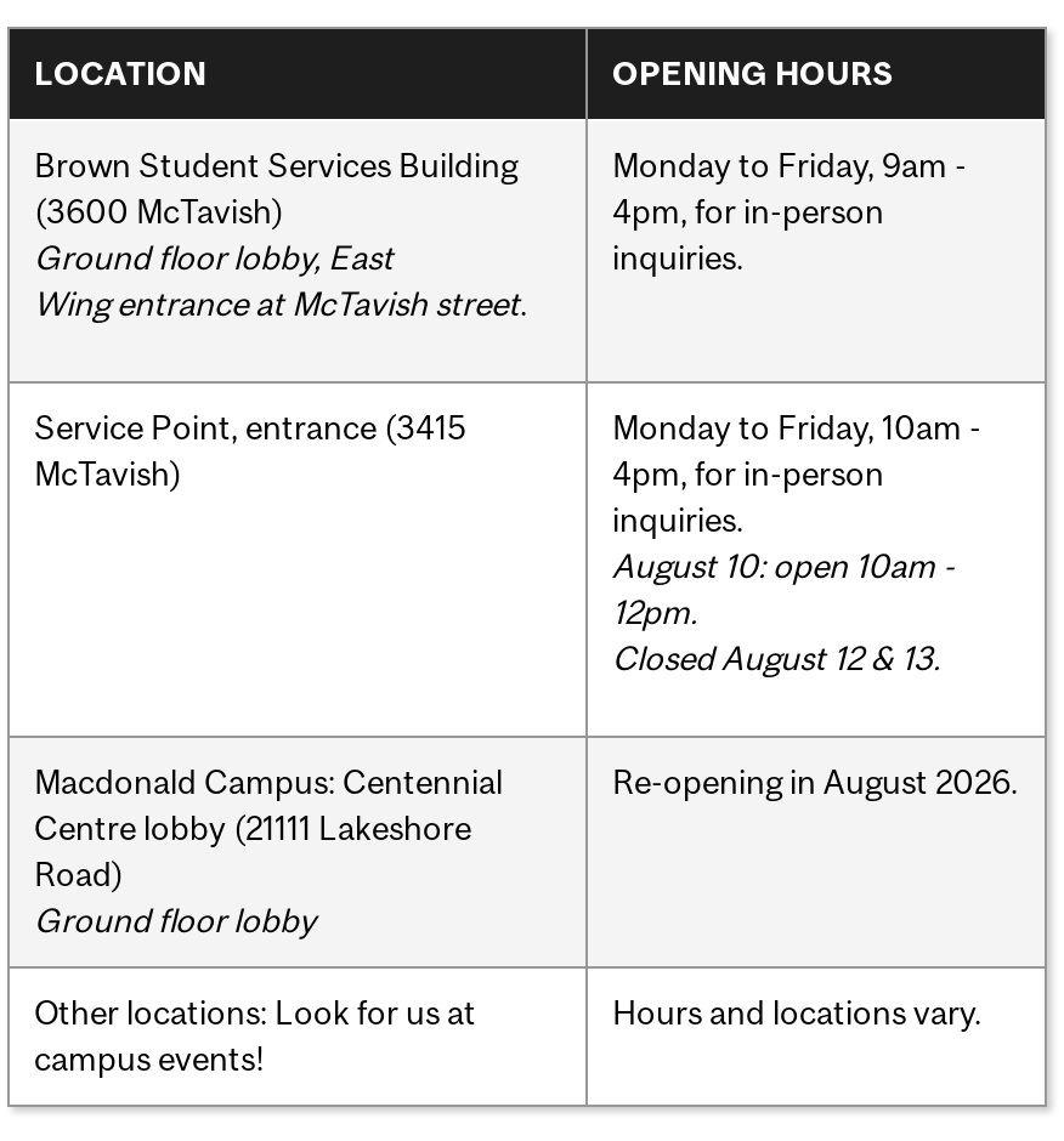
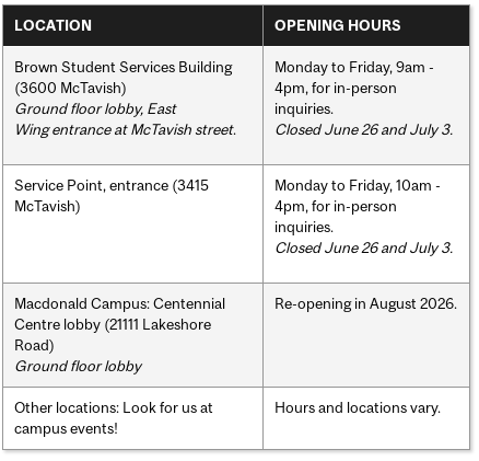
none -> [274,120,453,138] Closed June 26 and July 3.
[612,545,955,676] August 10: open 10am - | 12pm. | Closed August 12 & 13. -> [274,238,453,256] Closed June 26 and July 3.

